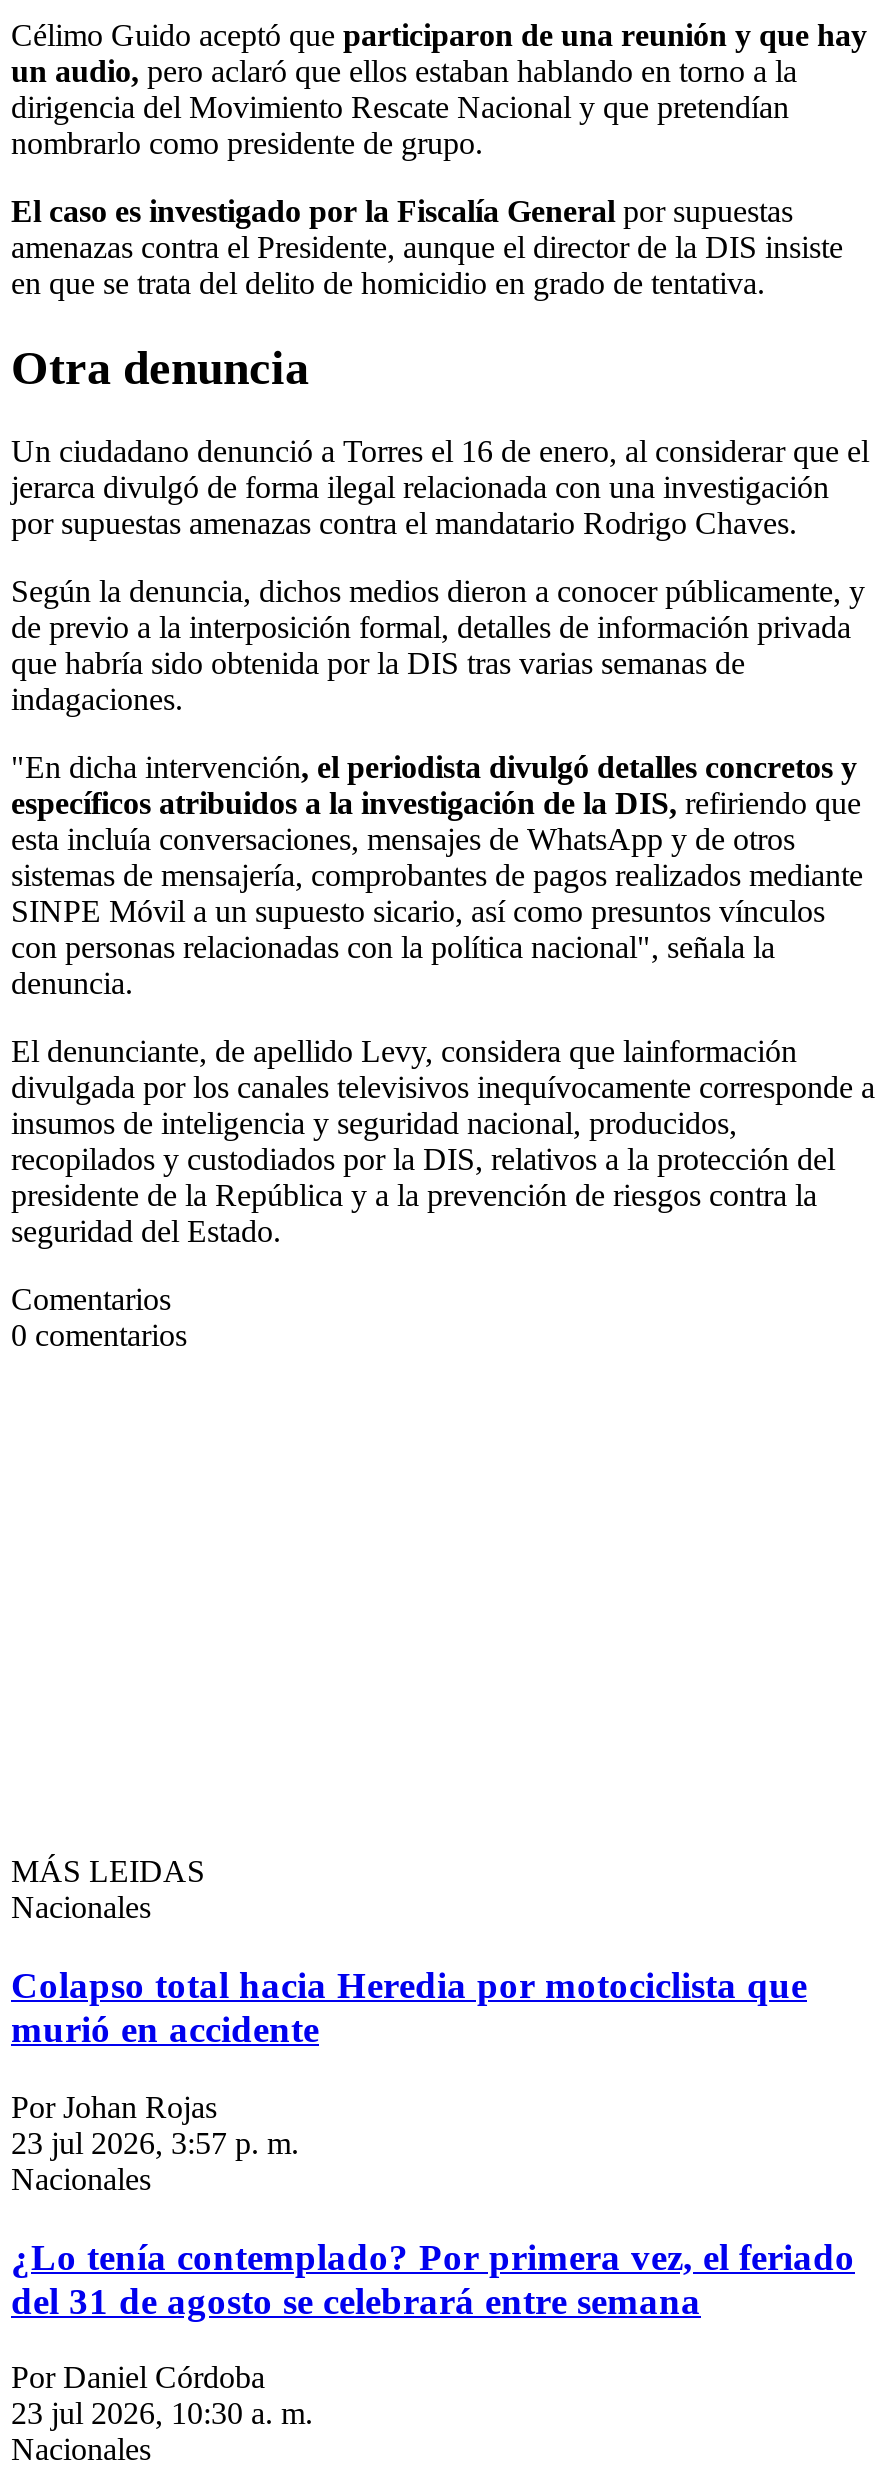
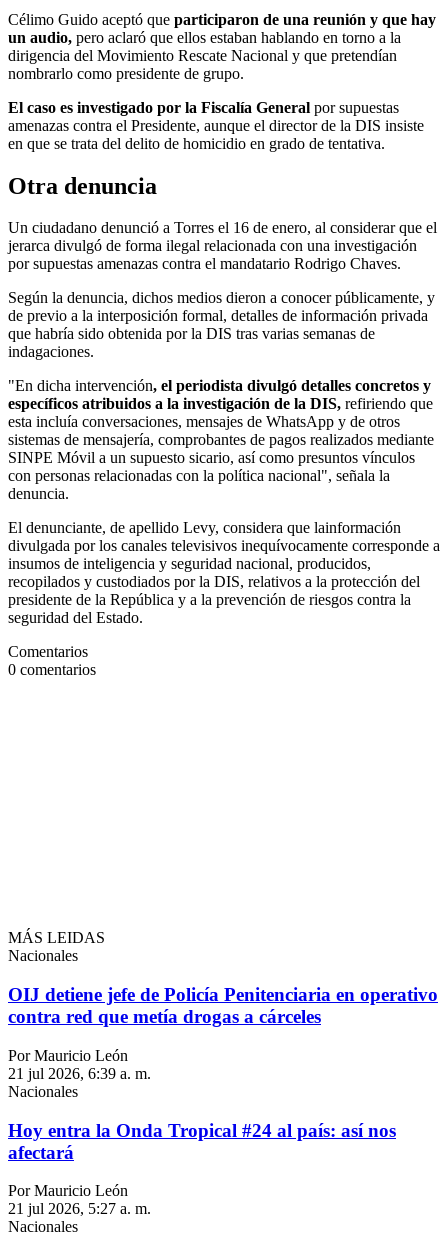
[11,1964,807,2050] Colapso total hacia Heredia por motociclista que | murió en accidente -> [8,984,438,1027] OIJ detiene jefe de Policía Penitenciaria en operativo | contra red que metía drogas a cárceles
[11,2090,299,2160] Por Johan Rojas | 23 jul 2026, 3:57 p. m. -> [8,1047,151,1082] Por Mauricio León | 21 jul 2026, 6:39 a. m.
[11,2235,855,2321] ¿Lo tenía contemplado? Por primera vez, el feriado | del 31 de agosto se celebrará entre semana -> [8,1120,396,1163] Hoy entra la Onda Tropical #24 al país: así nos | afectará
[11,2361,313,2431] Por Daniel Córdoba | 23 jul 2026, 10:30 a. m. -> [8,1182,151,1217] Por Mauricio León | 21 jul 2026, 5:27 a. m.

